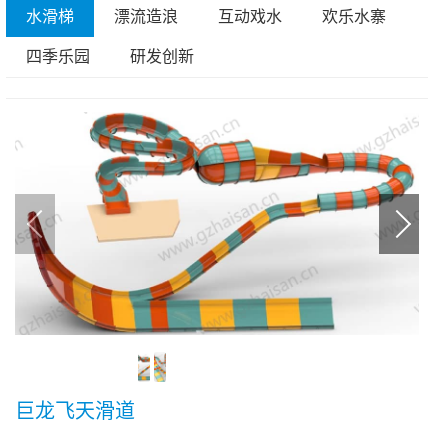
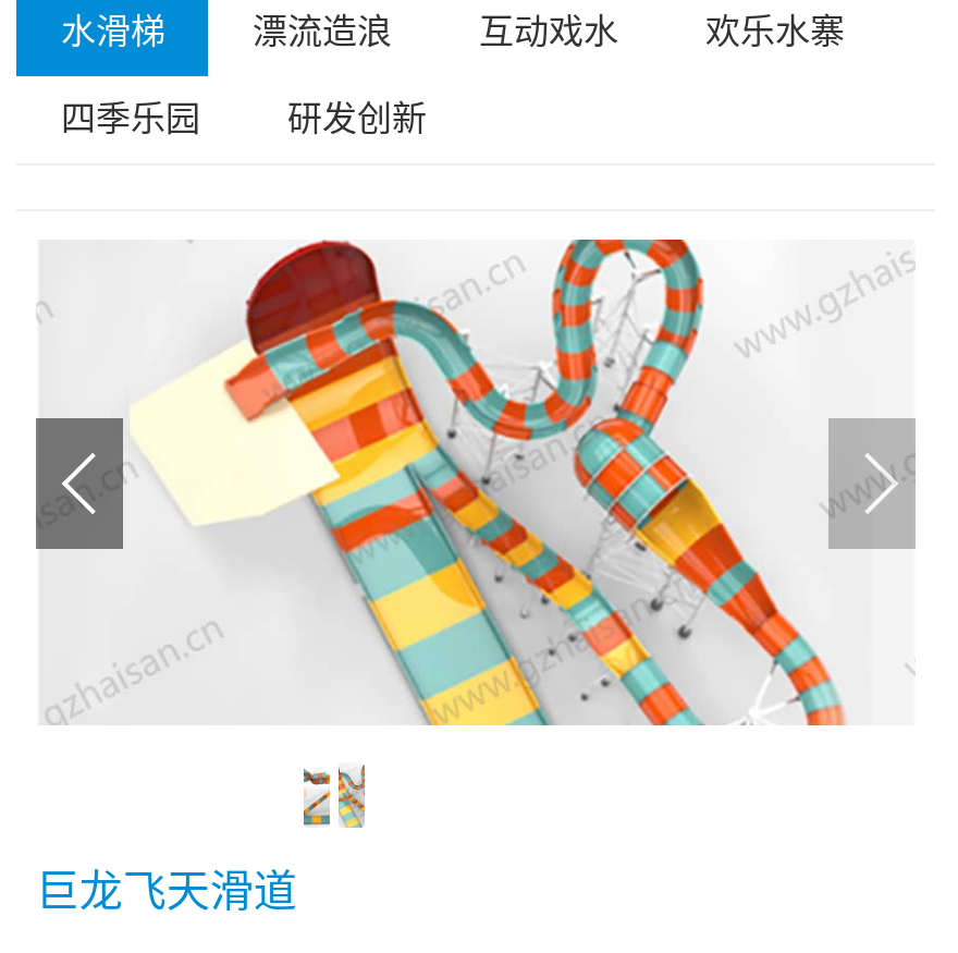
[16,112,418,335] [image] -> [36,237,911,728] [image]

